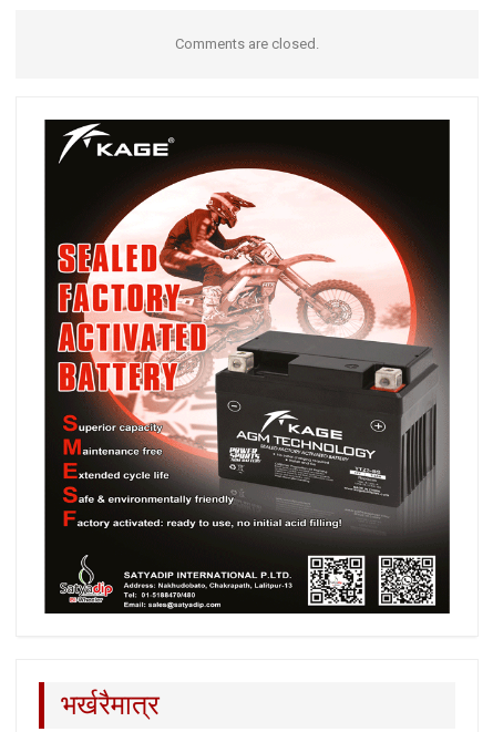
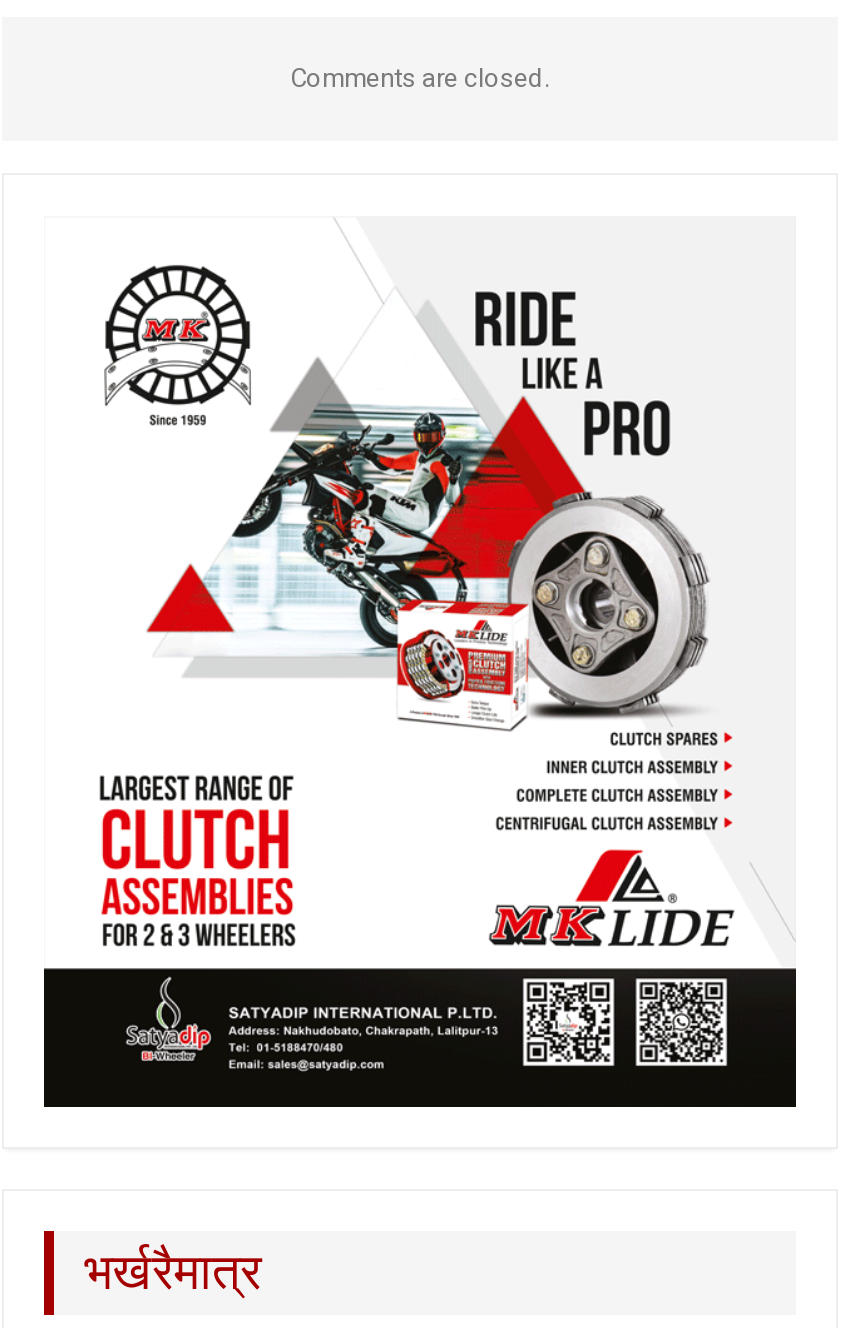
[39,118,455,614] [image] -> [42,215,798,1109] [image]

